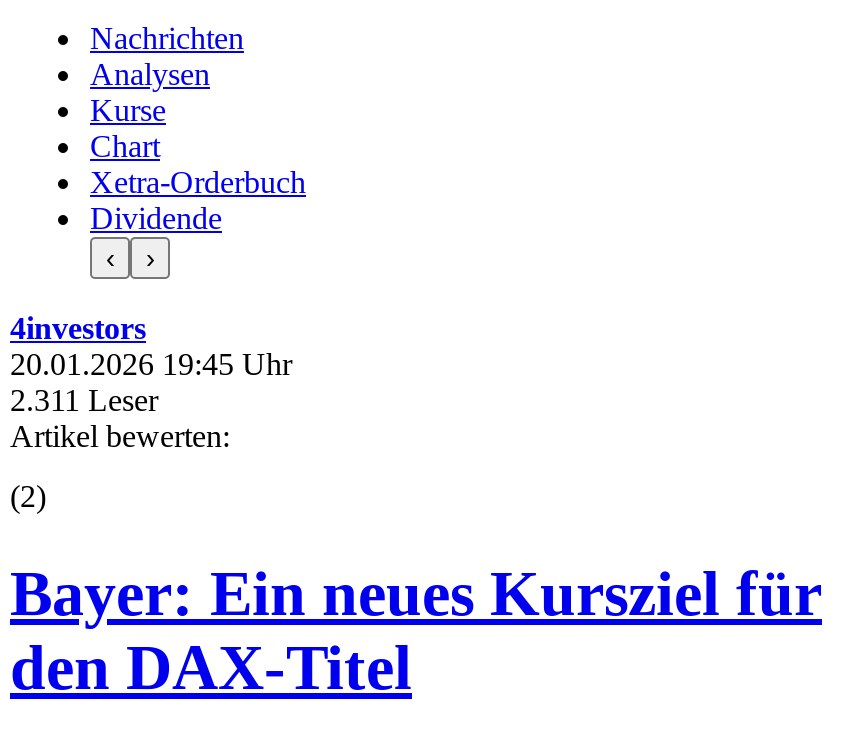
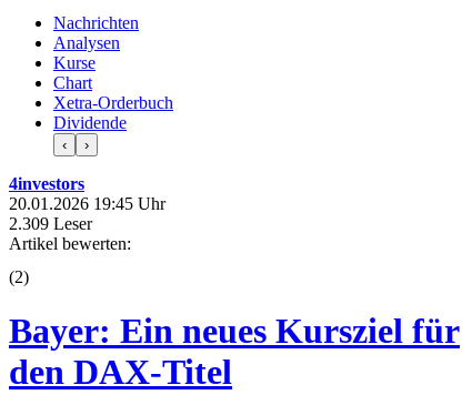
[10,383,158,417] 2.311 Leser -> [9,214,92,233] 2.309 Leser

